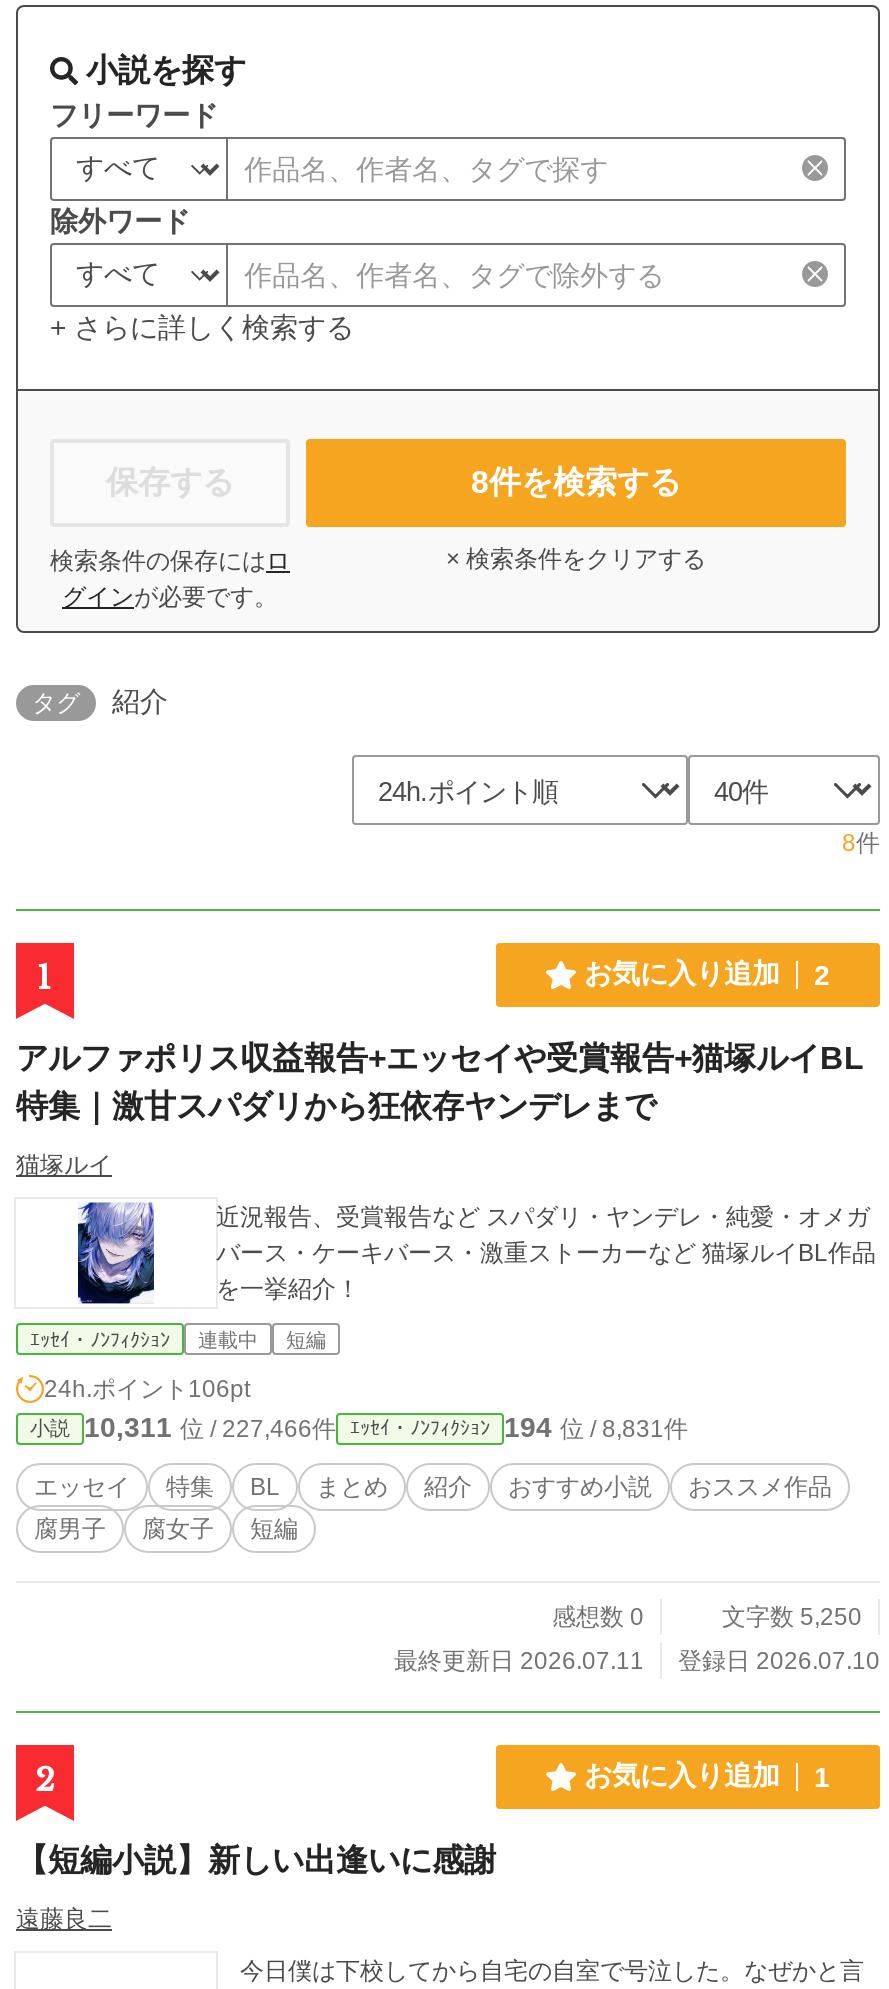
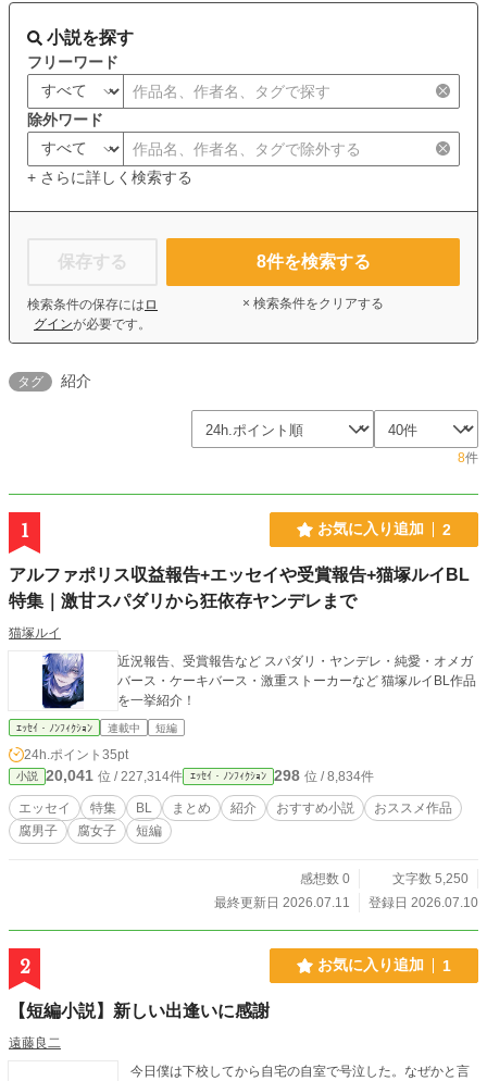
[44,1375,250,1403] 24h.ポイント106pt -> [24,747,128,762] 24h.ポイント35pt
[84,1411,336,1443] 10,311位 / 227,466件 -> [46,767,183,784] 20,041位 / 227,314件
[504,1411,688,1443] 194位 / 8,831件 -> [274,767,374,784] 298位 / 8,834件

